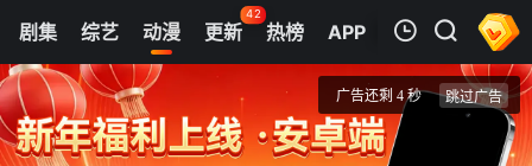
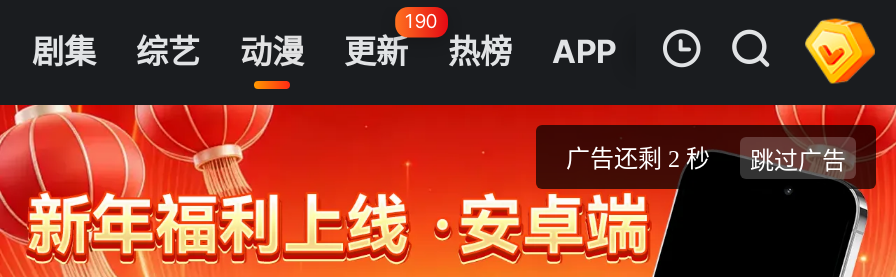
[246,7,260,21] 42 -> [405,9,438,33] 190

